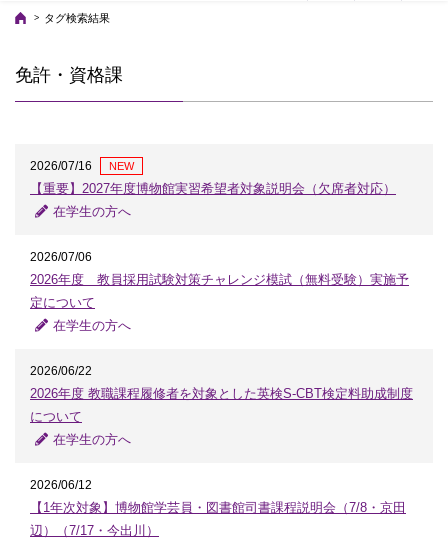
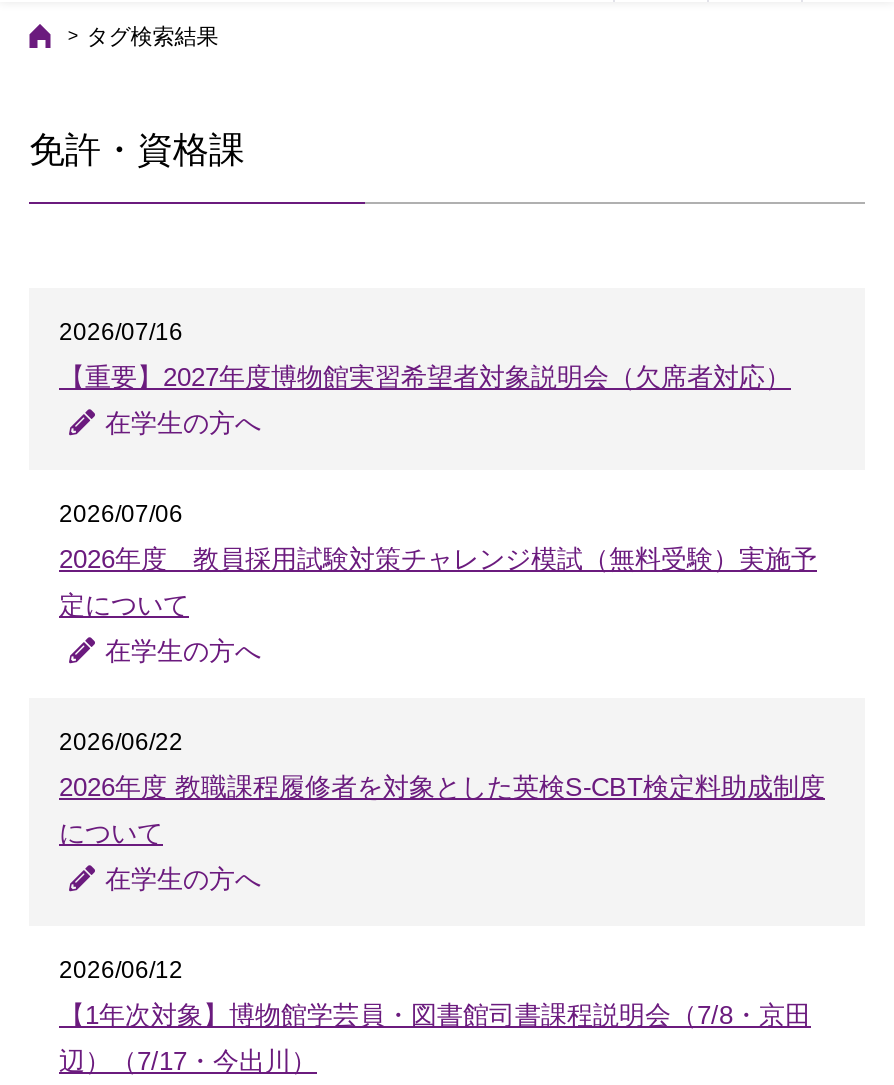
[109,160,134,172] NEW -> none

